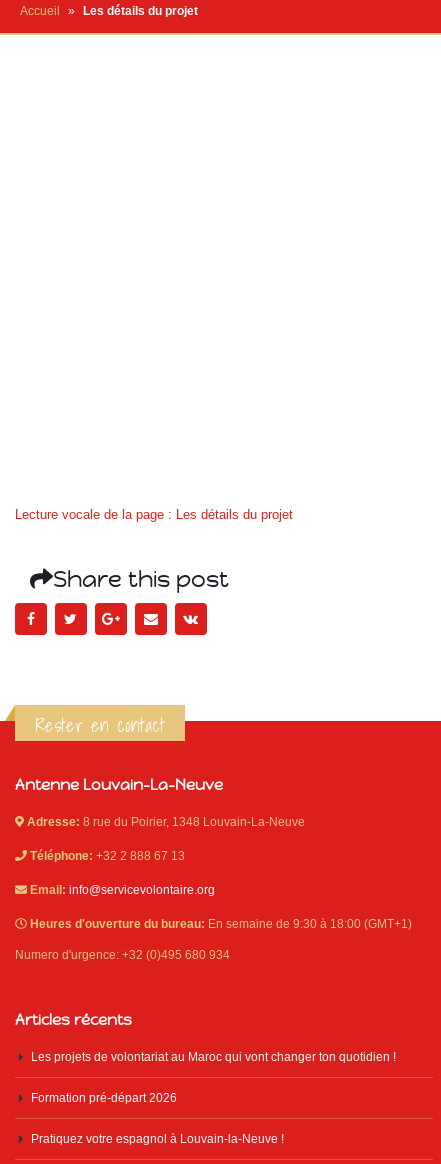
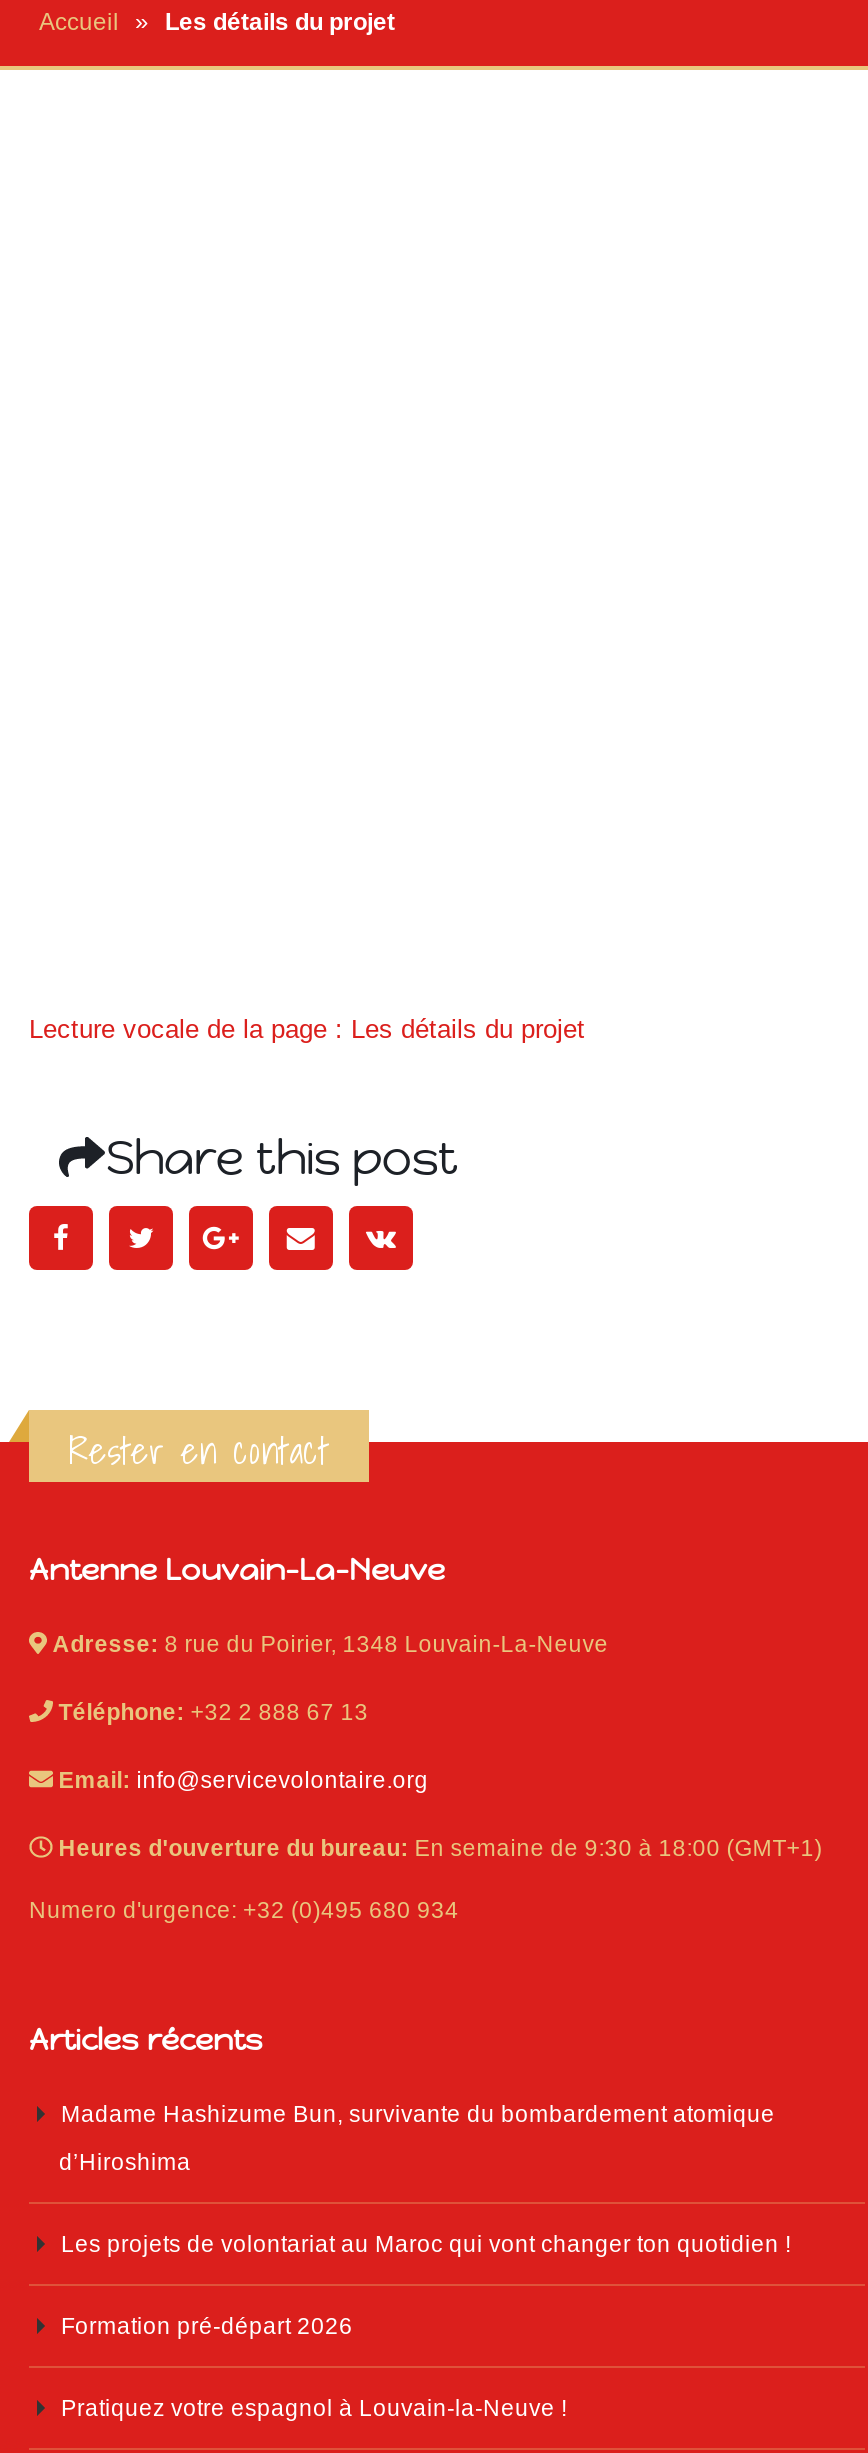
none -> [59,2100,775,2174] Madame Hashizume Bun, survivante du bombardement atomique | d’Hiroshima

